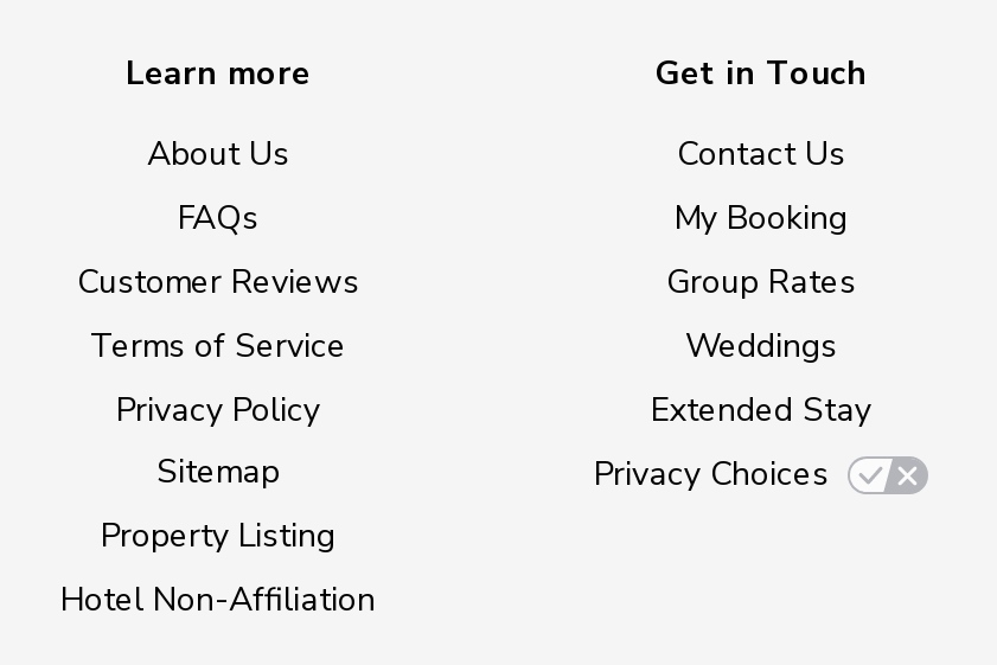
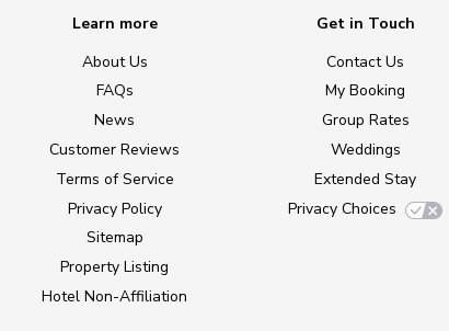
none -> [94,110,135,131] News

